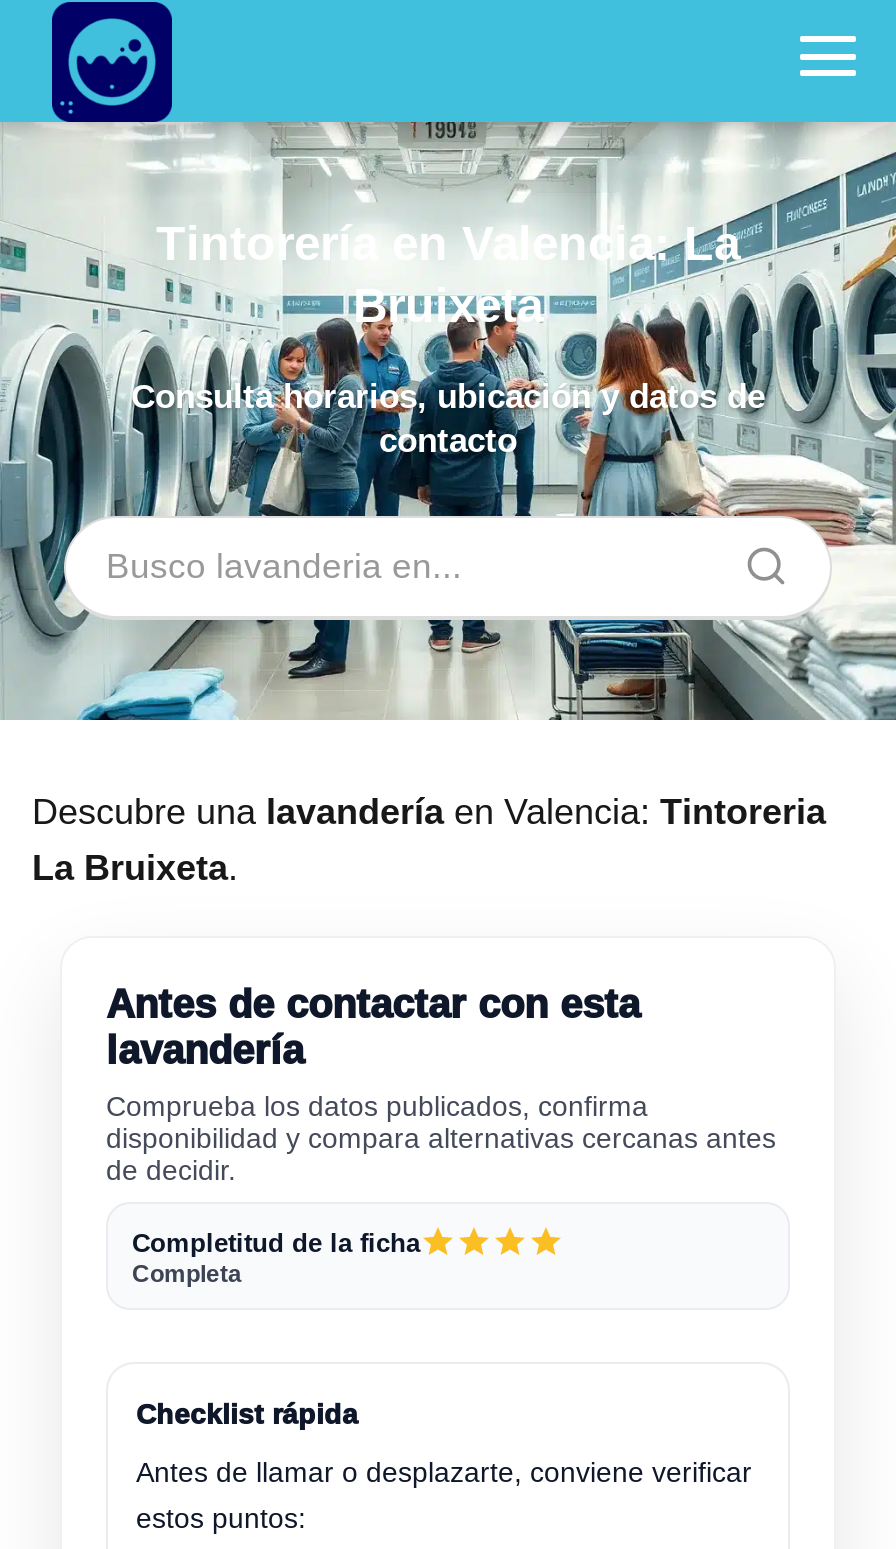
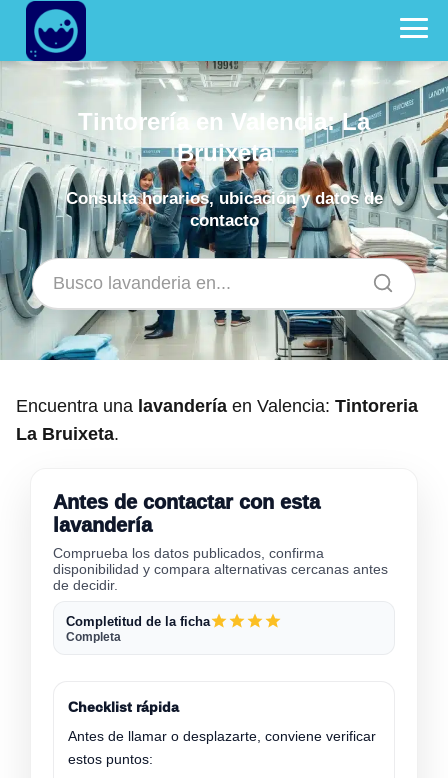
[32,792,826,832] Descubre una lavandería en Valencia: Tintoreria -> [16,396,418,416] Encuentra una lavandería en Valencia: Tintoreria

